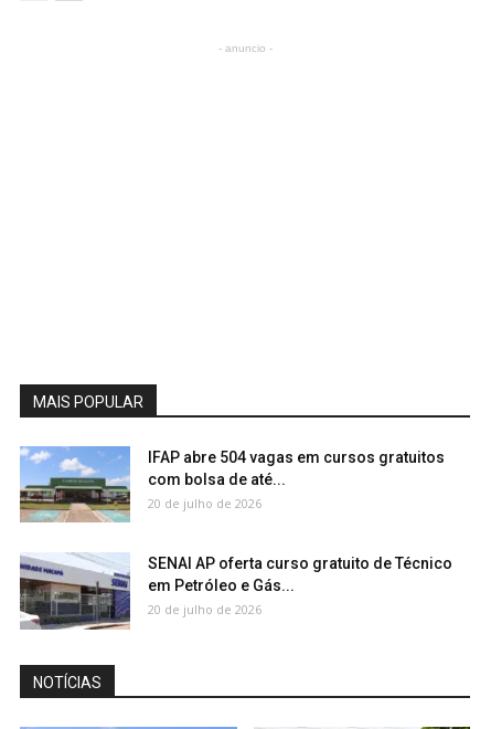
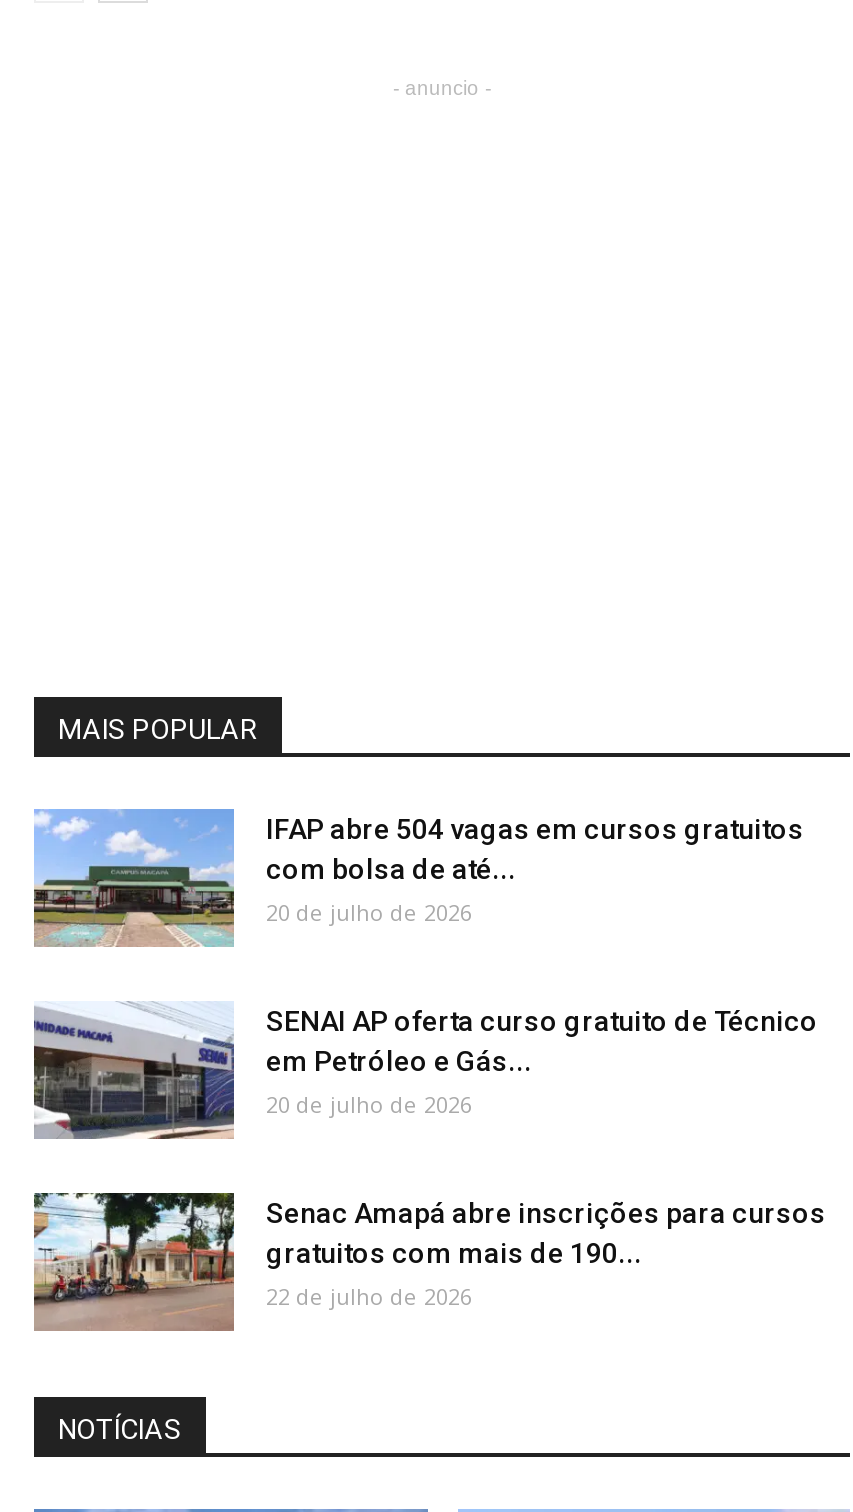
none -> [34,1190,826,1332] [image] | Senac Amapá abre inscrições para cursos | gratuitos com mais de 190... | 22 de julho de 2026

